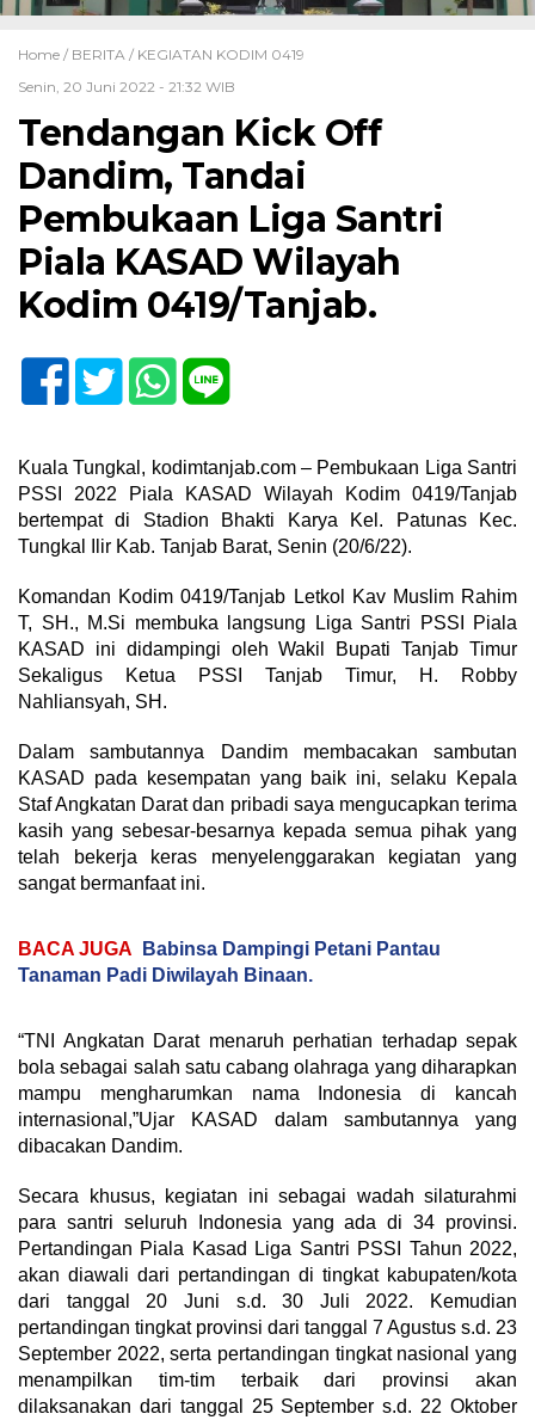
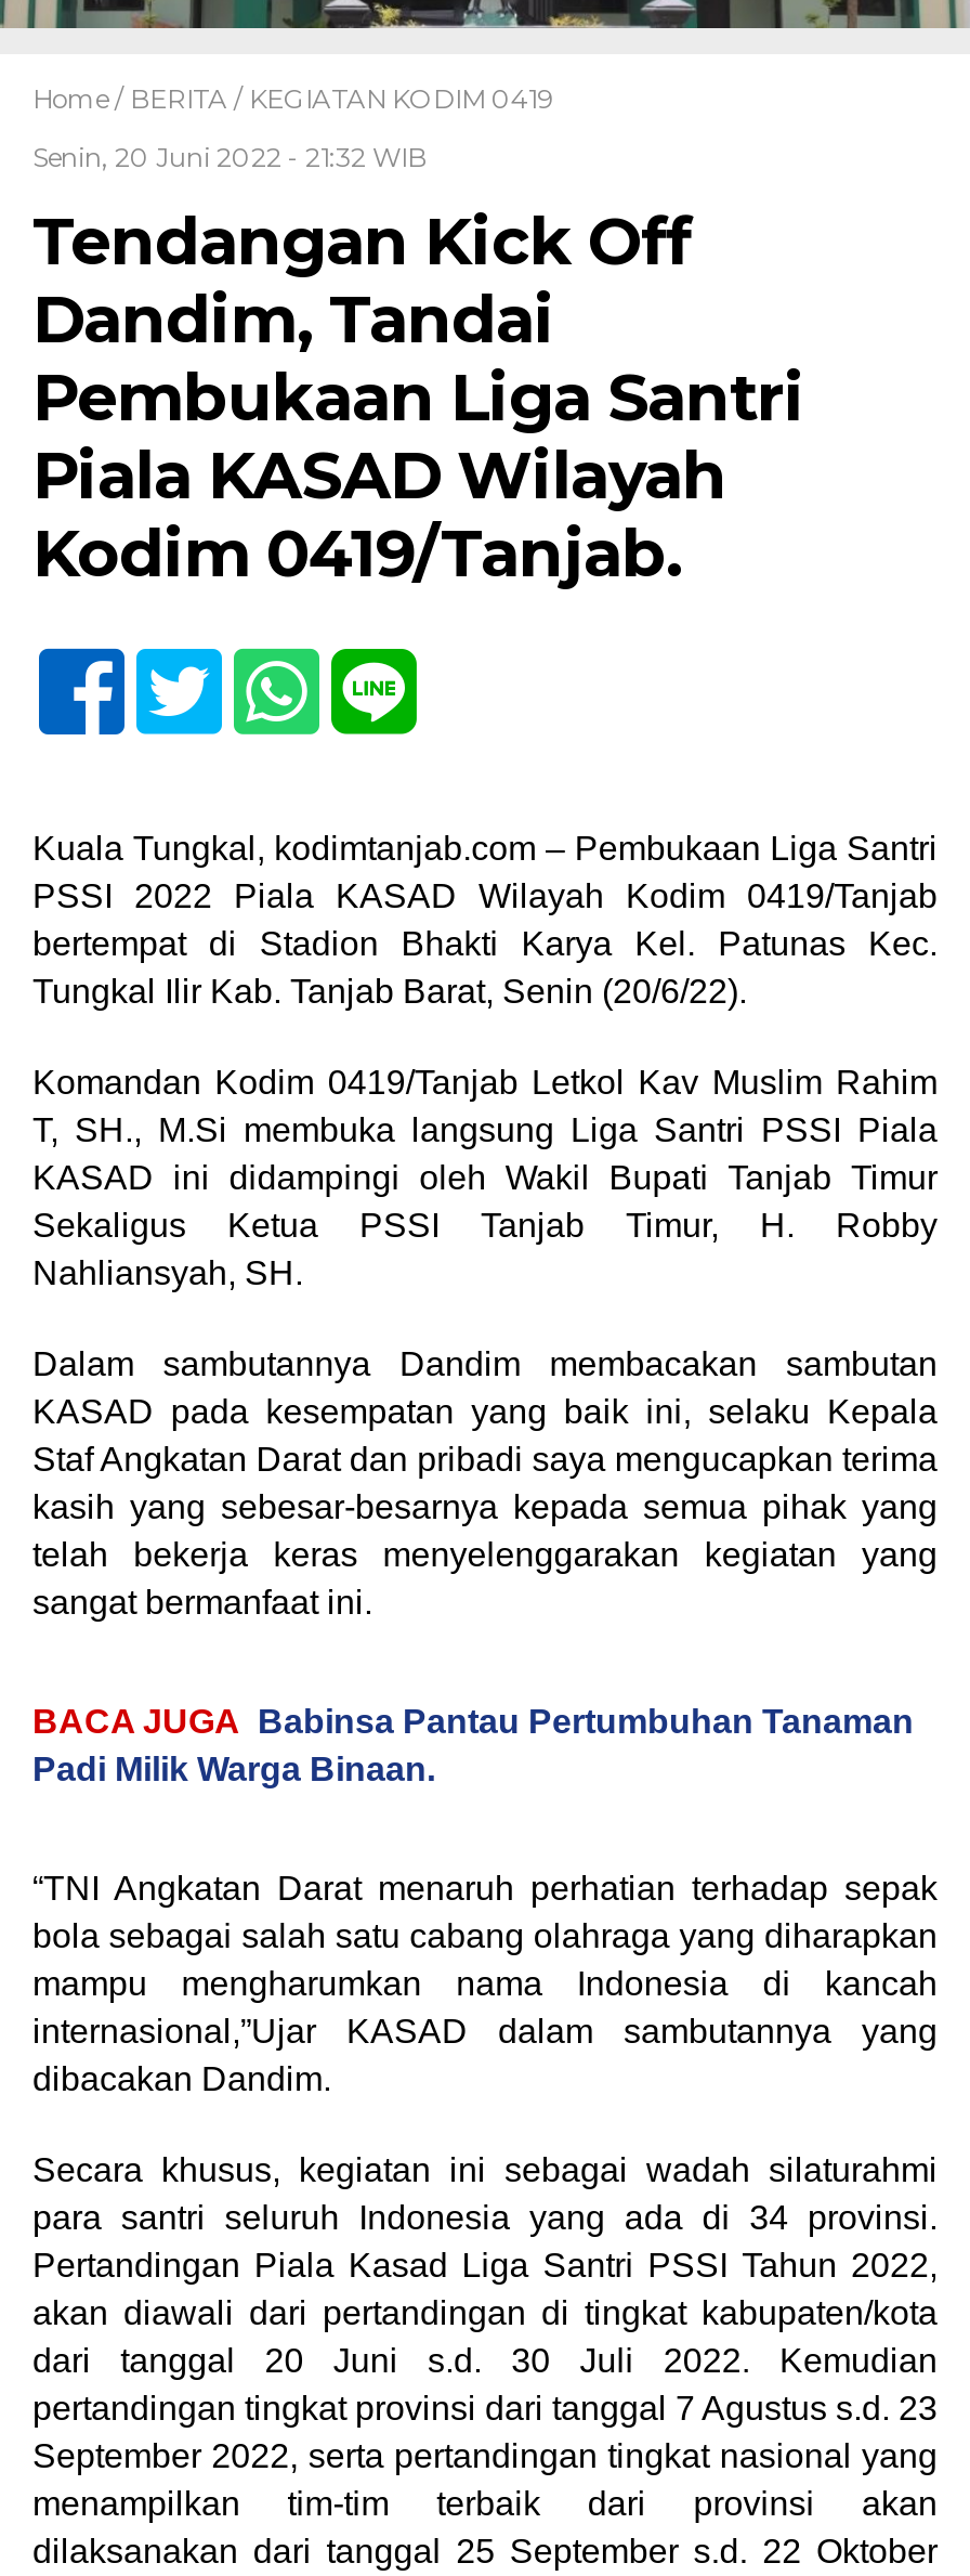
[18,939,441,959] BACA JUGA Babinsa Dampingi Petani Pantau -> [32,1703,914,1740] BACA JUGA Babinsa Pantau Pertumbuhan Tanaman
[18,965,313,985] Tanaman Padi Diwilayah Binaan. -> [32,1751,435,1788] Padi Milik Warga Binaan.

